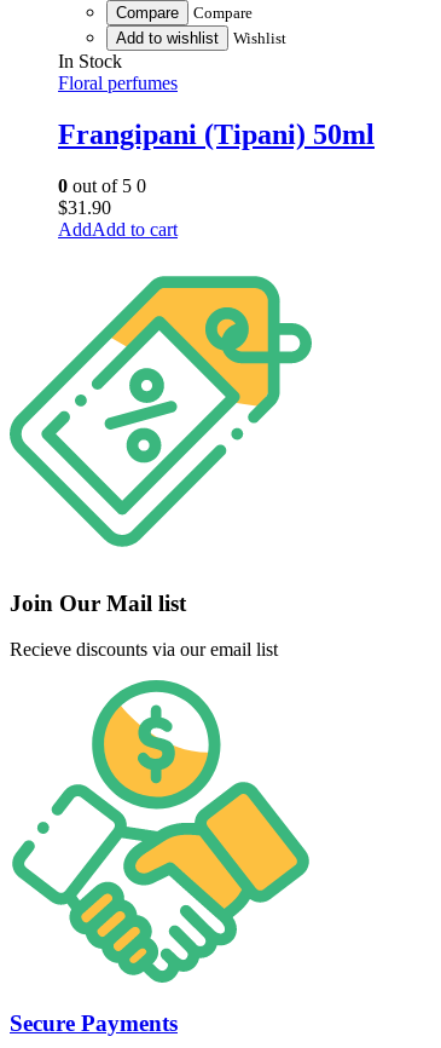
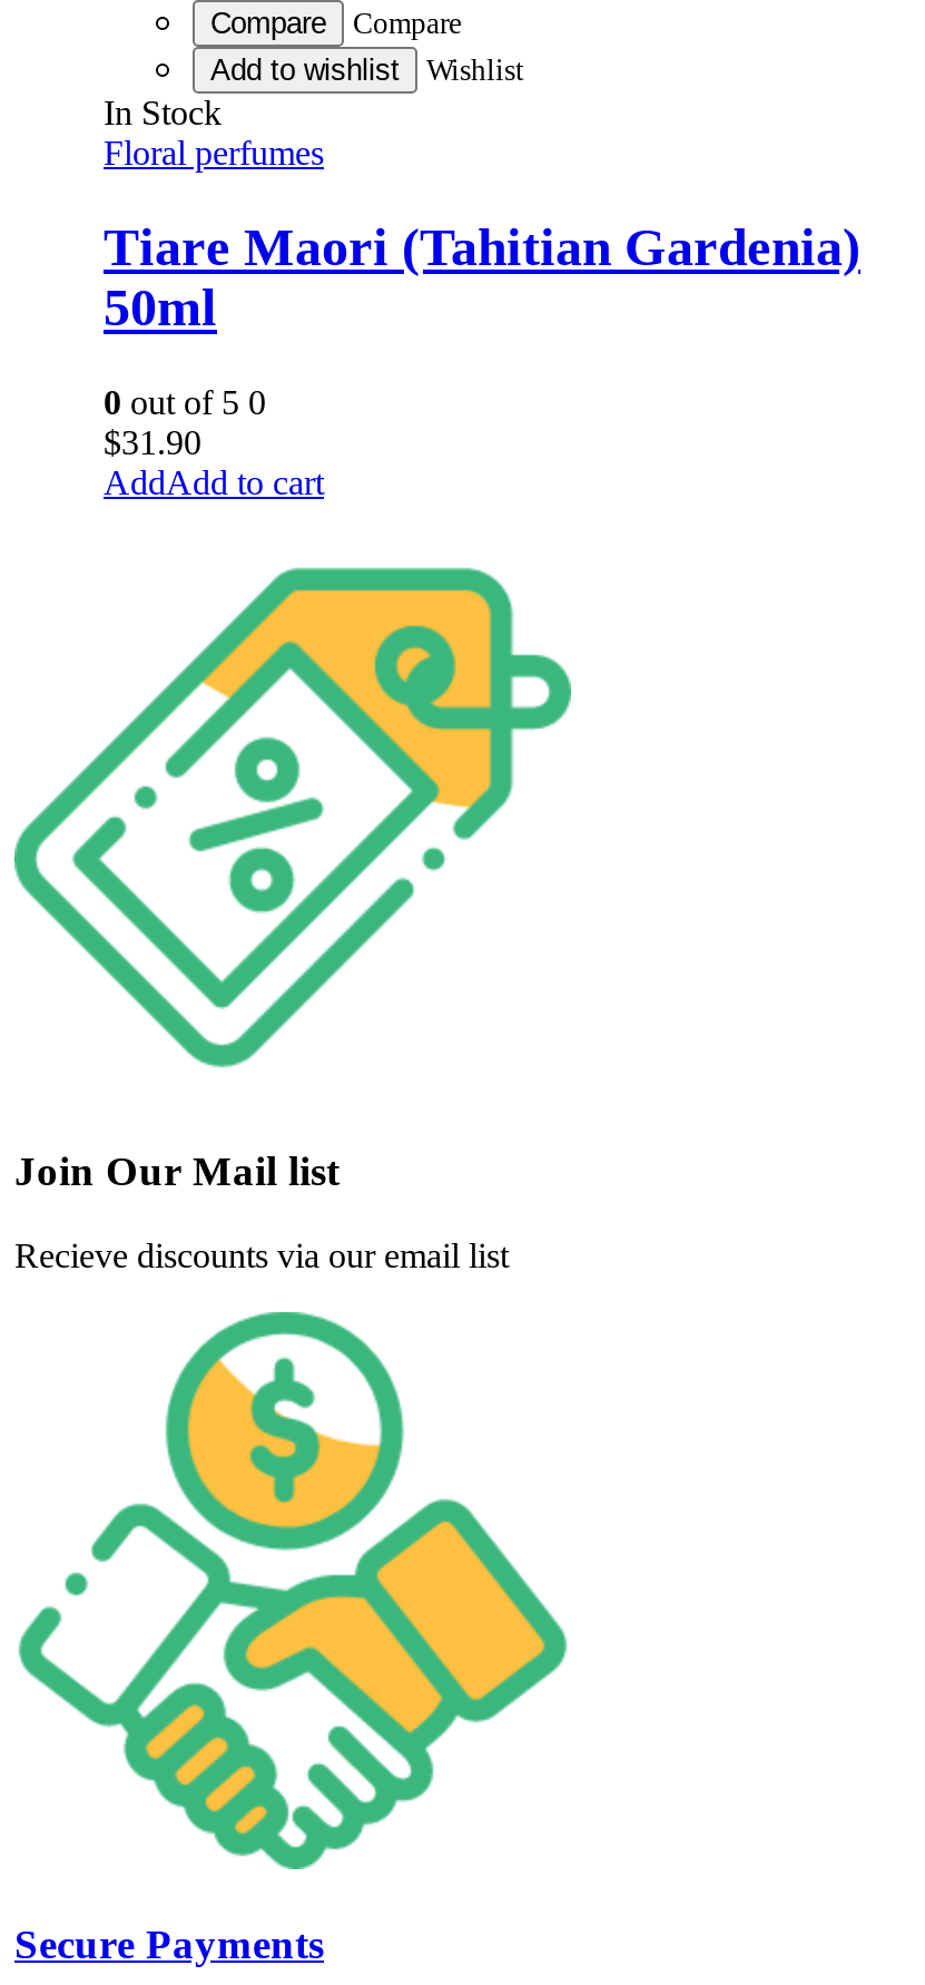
[58,118,375,150] Frangipani (Tipani) 50ml -> [104,218,860,336] Tiare Maori (Tahitian Gardenia) | 50ml

